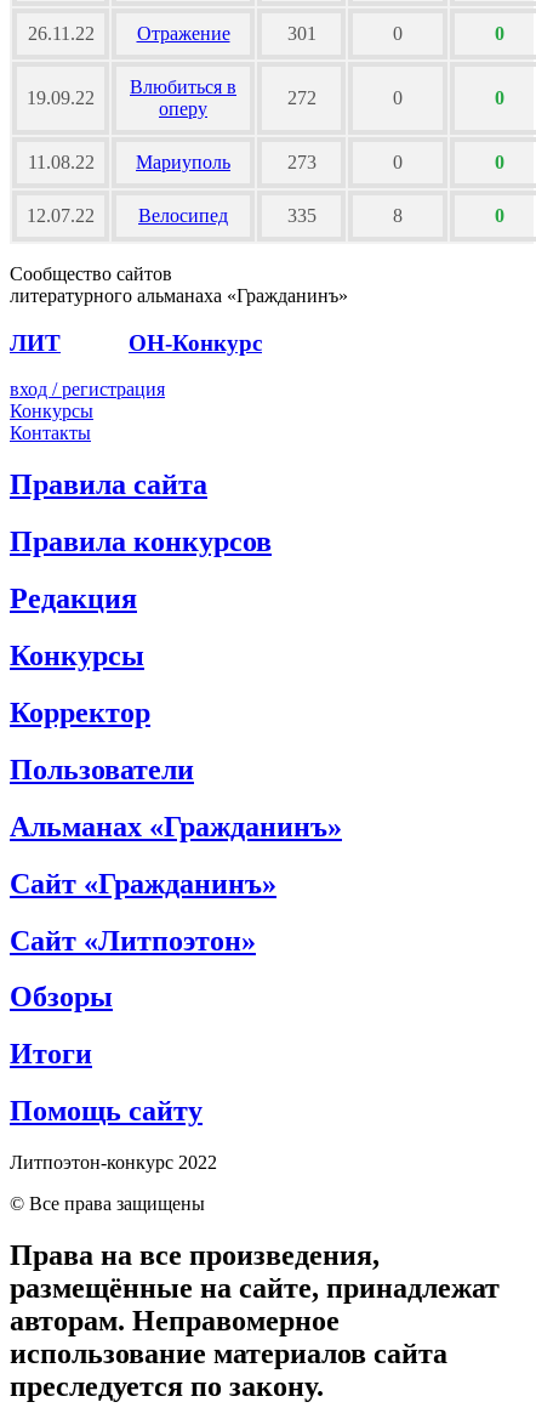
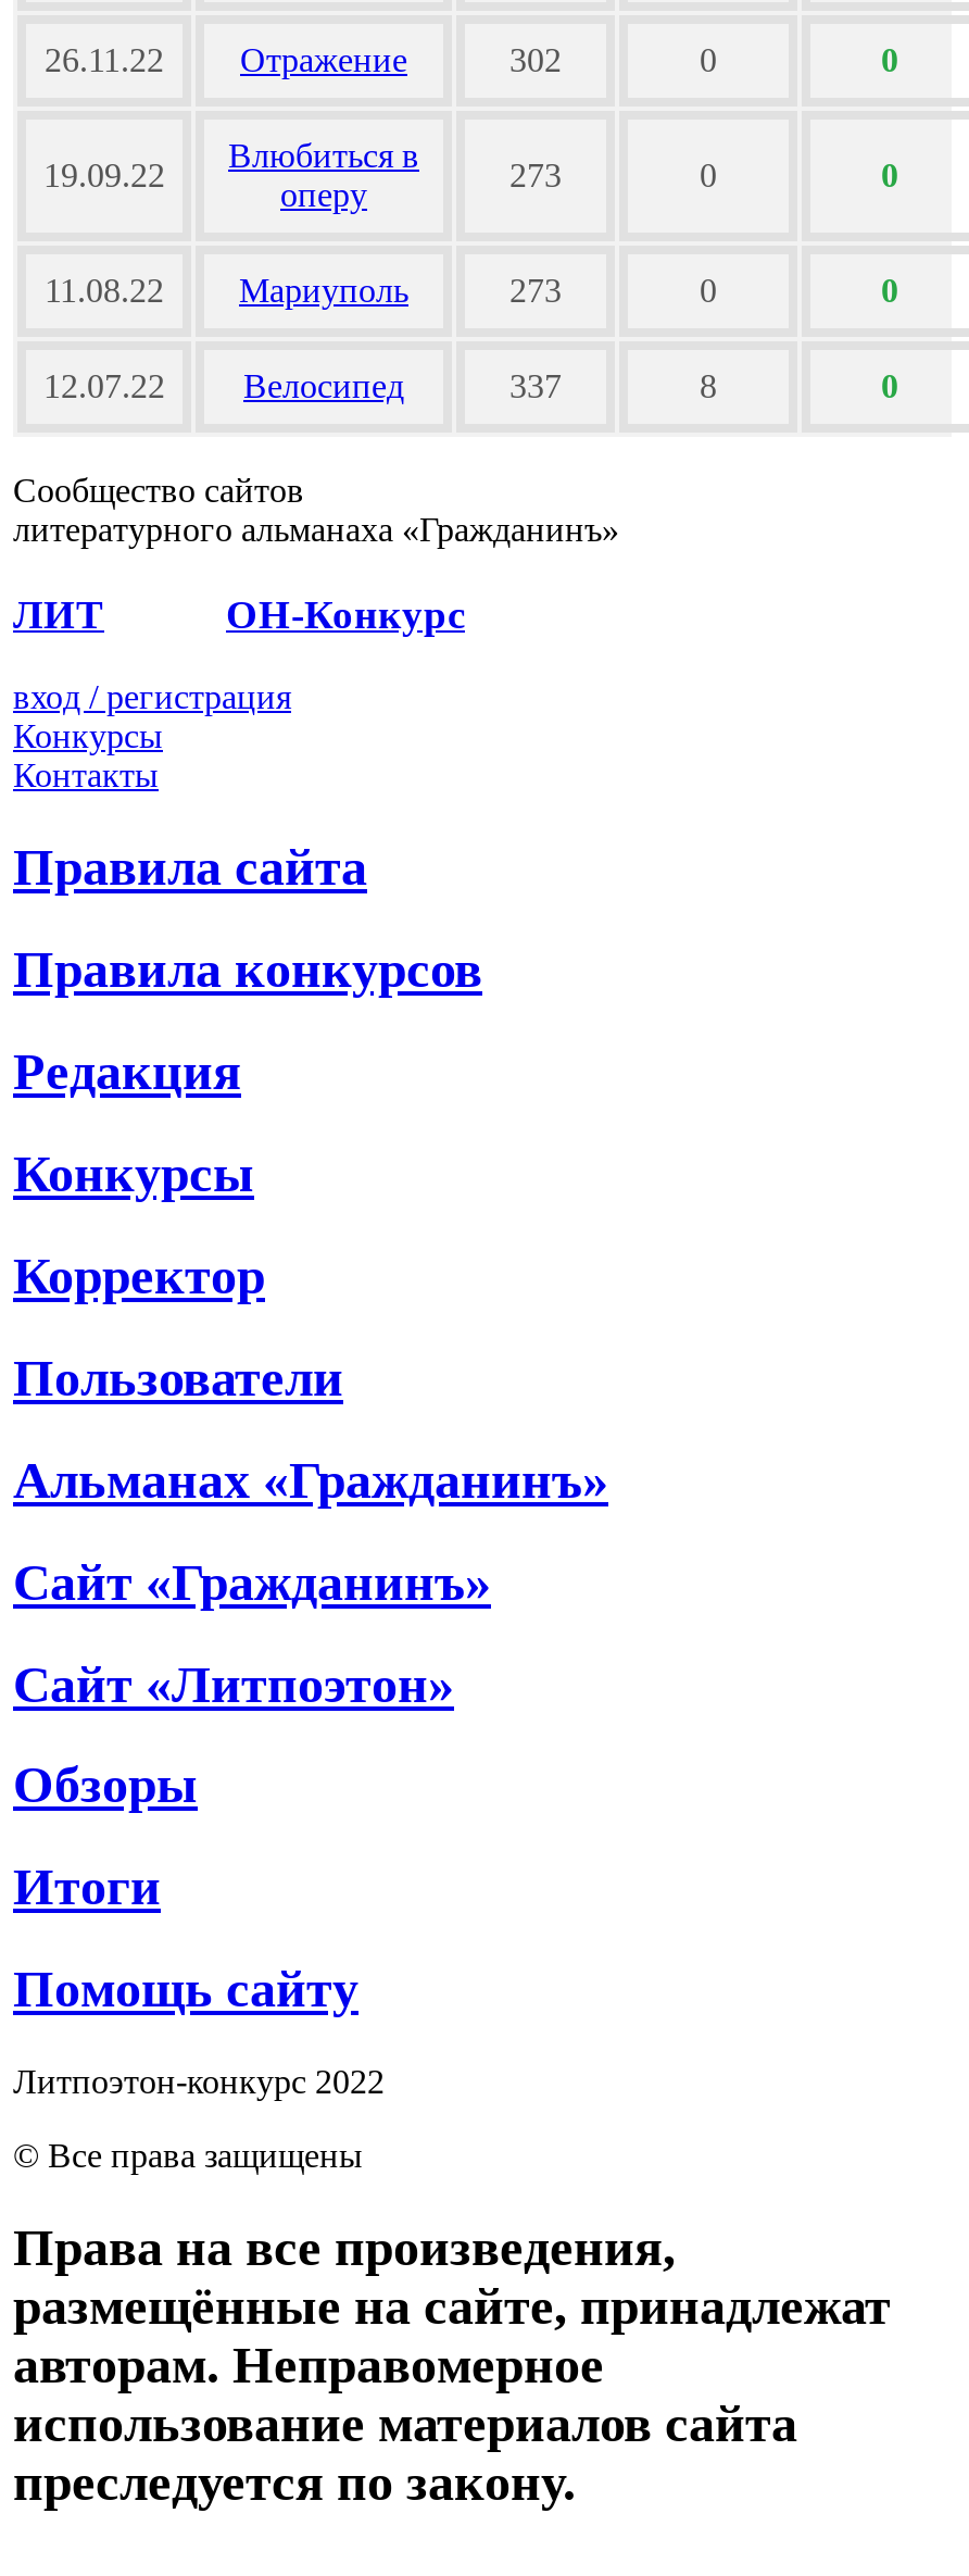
[287,23,316,44] 301 -> [509,41,562,78] 302
[287,87,316,108] 272 -> [509,157,562,193] 273
[287,205,316,226] 335 -> [509,367,562,404] 337

